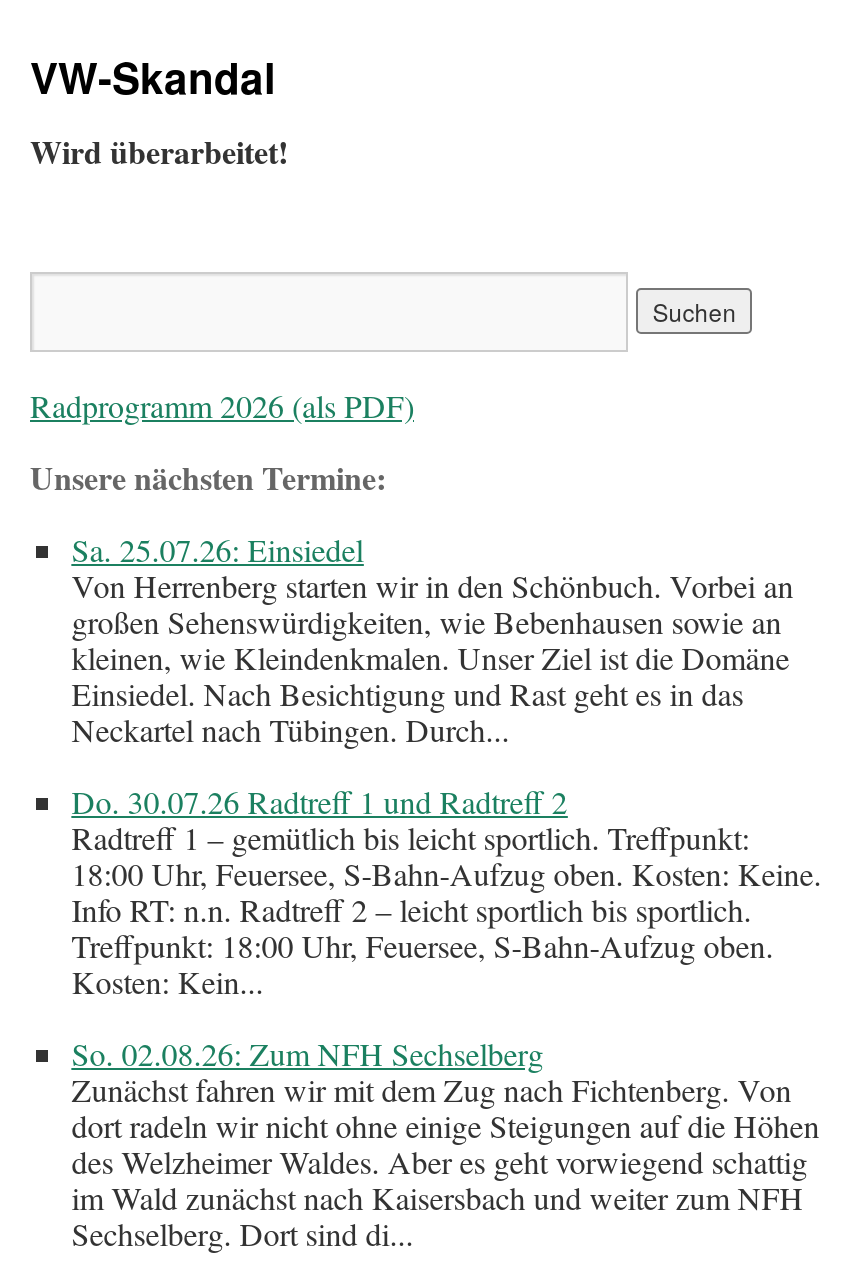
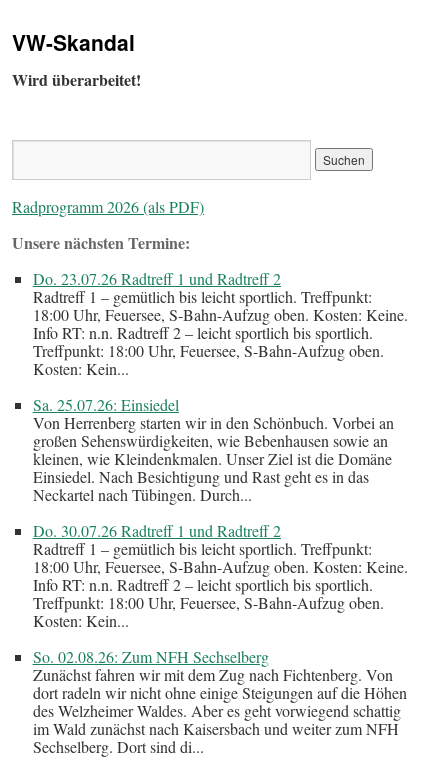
none -> [33,268,408,379] Do. 23.07.26 Radtreff 1 und Radtreff 2 | Radtreff 1 – gemütlich bis leicht sportlich. Treffpunkt: | 18:00 Uhr, Feuersee, S-Bahn-Aufzug oben. Kosten: Keine. | Info RT: n.n. Radtreff 2 – leicht sportlich bis sportlich. | Treffpunkt: 18:00 Uhr, Feuersee, S-Bahn-Aufzug oben. | Kosten: Kein...

